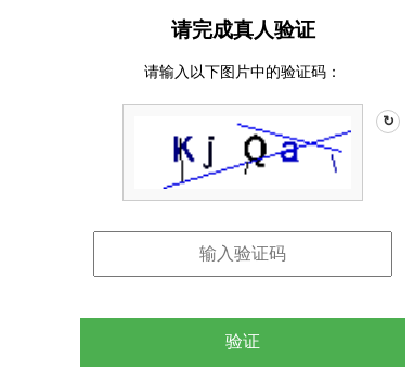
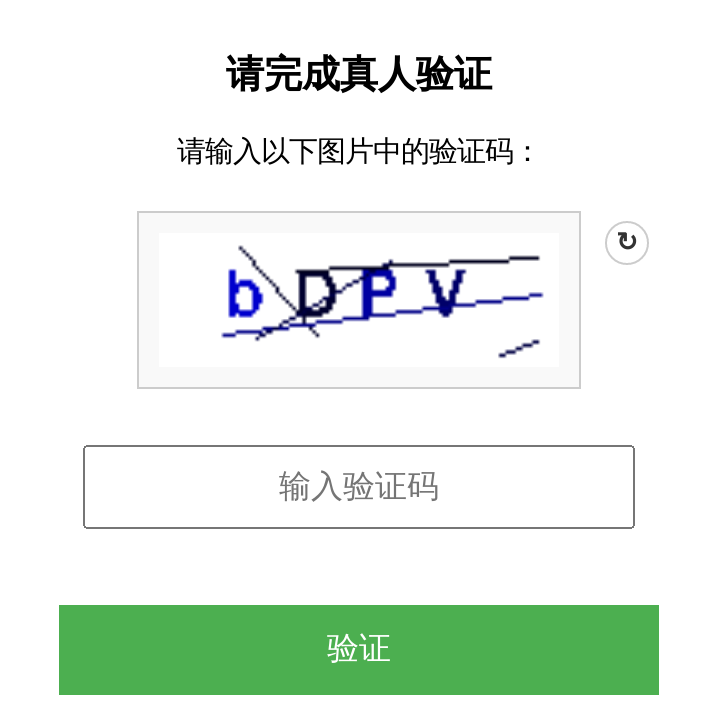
[163,122,352,190] [image] -> [213,245,559,367] [image]

